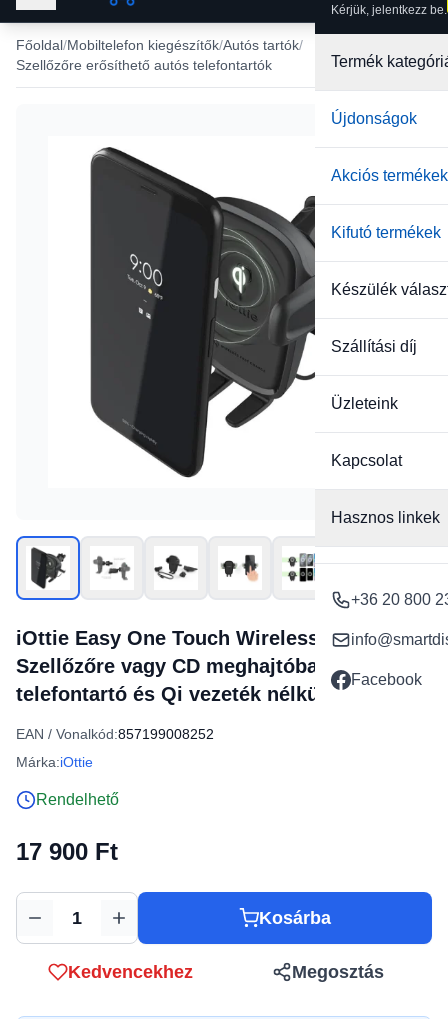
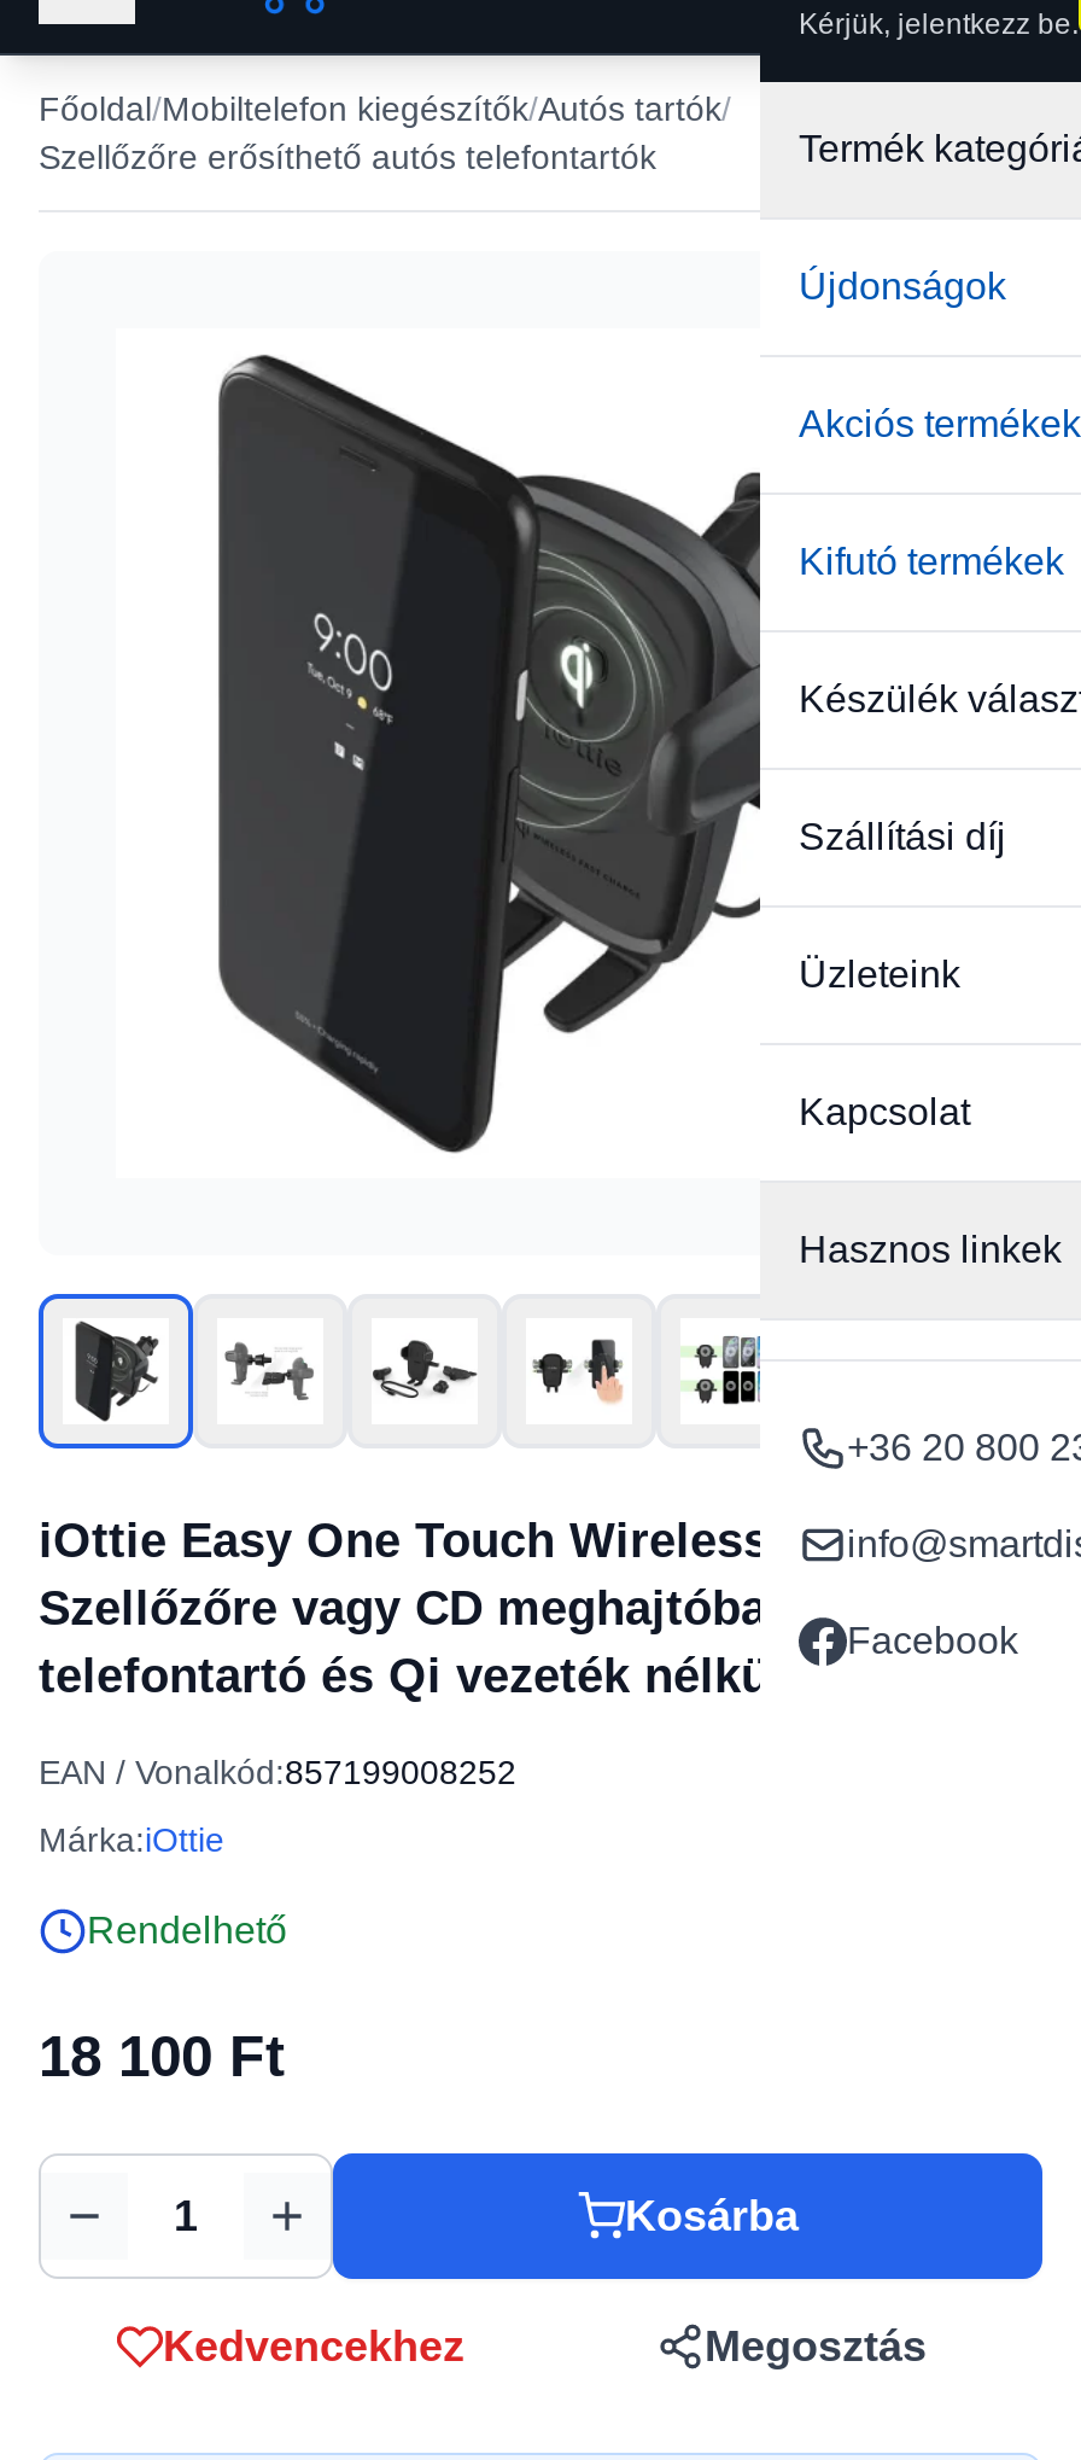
[16,838,118,865] 17 900 Ft -> [39,2023,285,2088] 18 100 Ft

